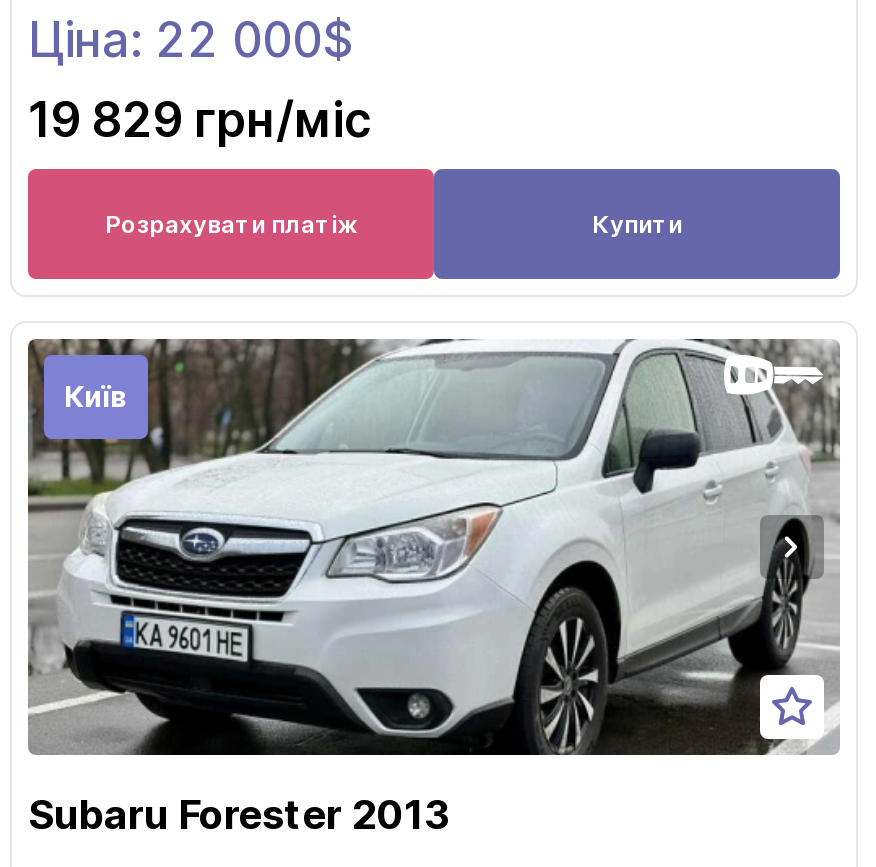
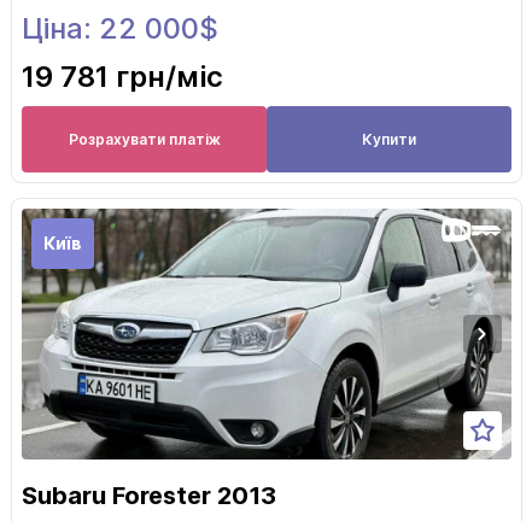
[28,91,372,149] 19 829 грн/міс -> [22,59,223,94] 19 781 грн/міс

